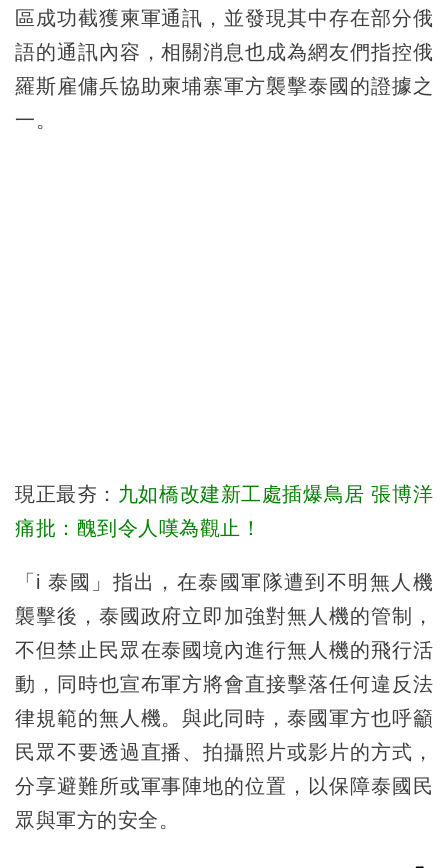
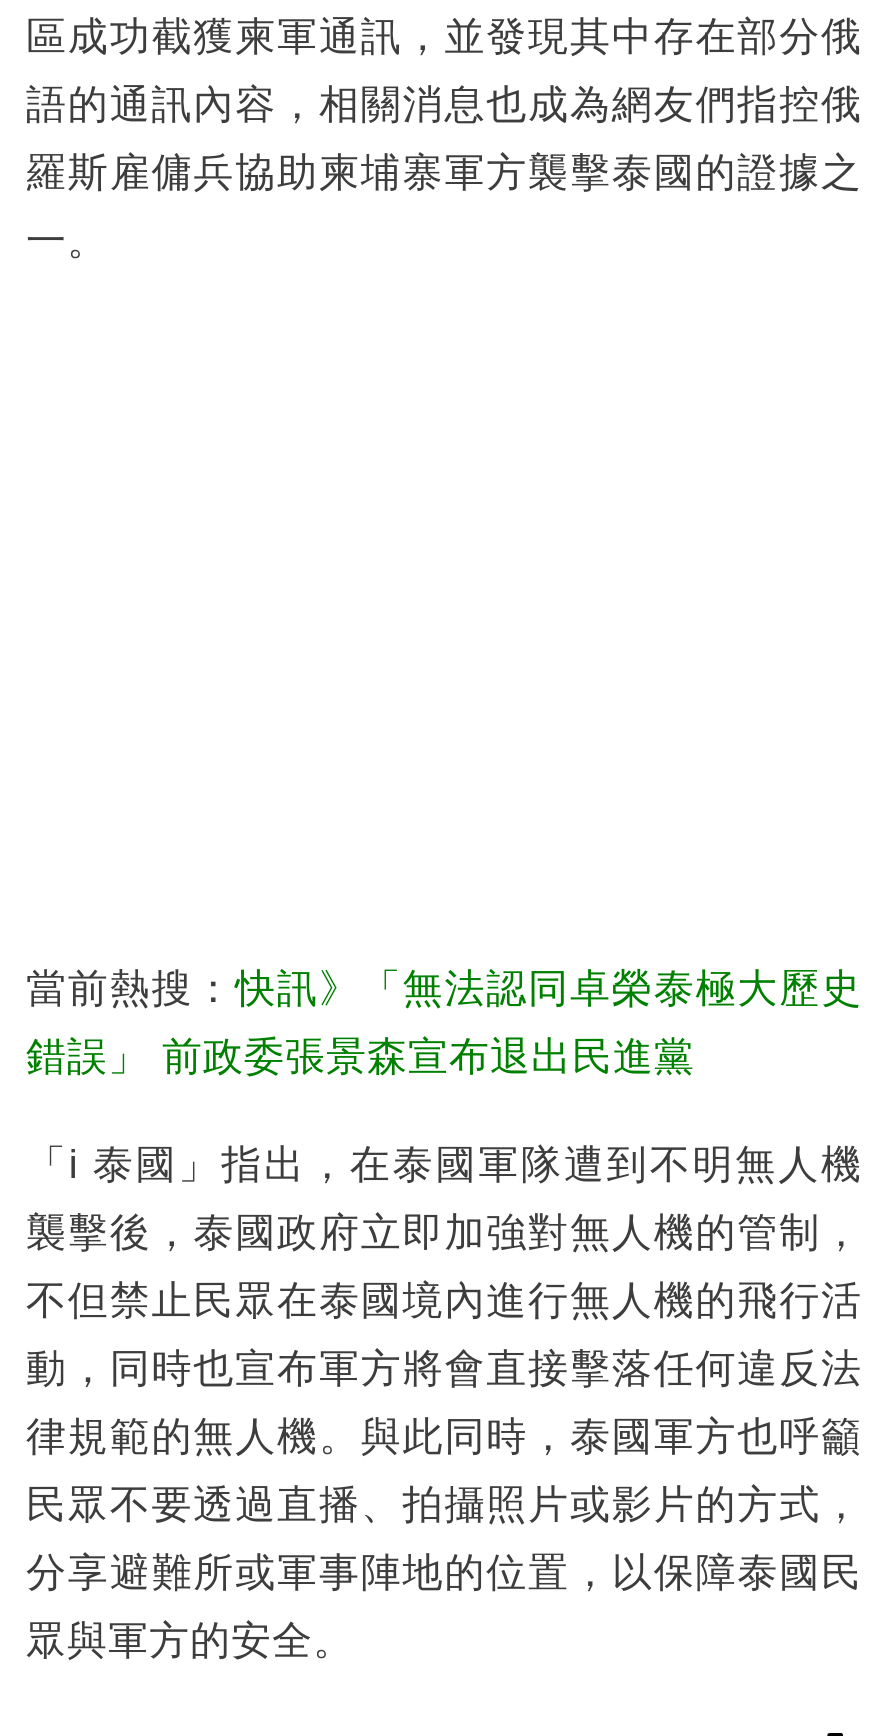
[15,483,433,505] 現正最夯：九如橋改建新工處插爆鳥居 張博洋 -> [26,967,862,1011] 當前熱搜：快訊》「無法認同卓榮泰極大歷史
[15,517,261,539] 痛批：醜到令人嘆為觀止！ -> [26,1035,695,1079] 錯誤」 前政委張景森宣布退出民進黨

